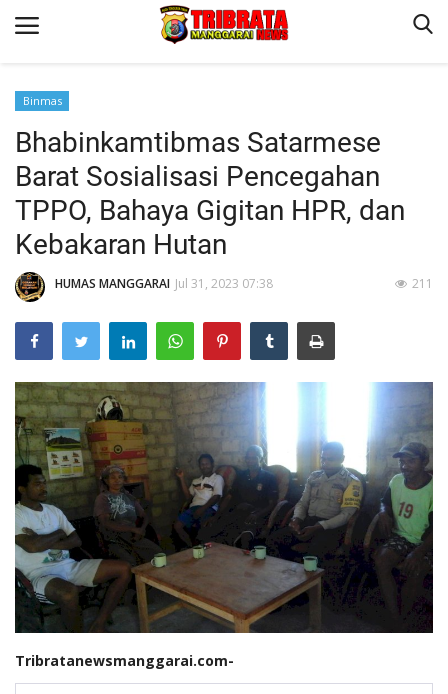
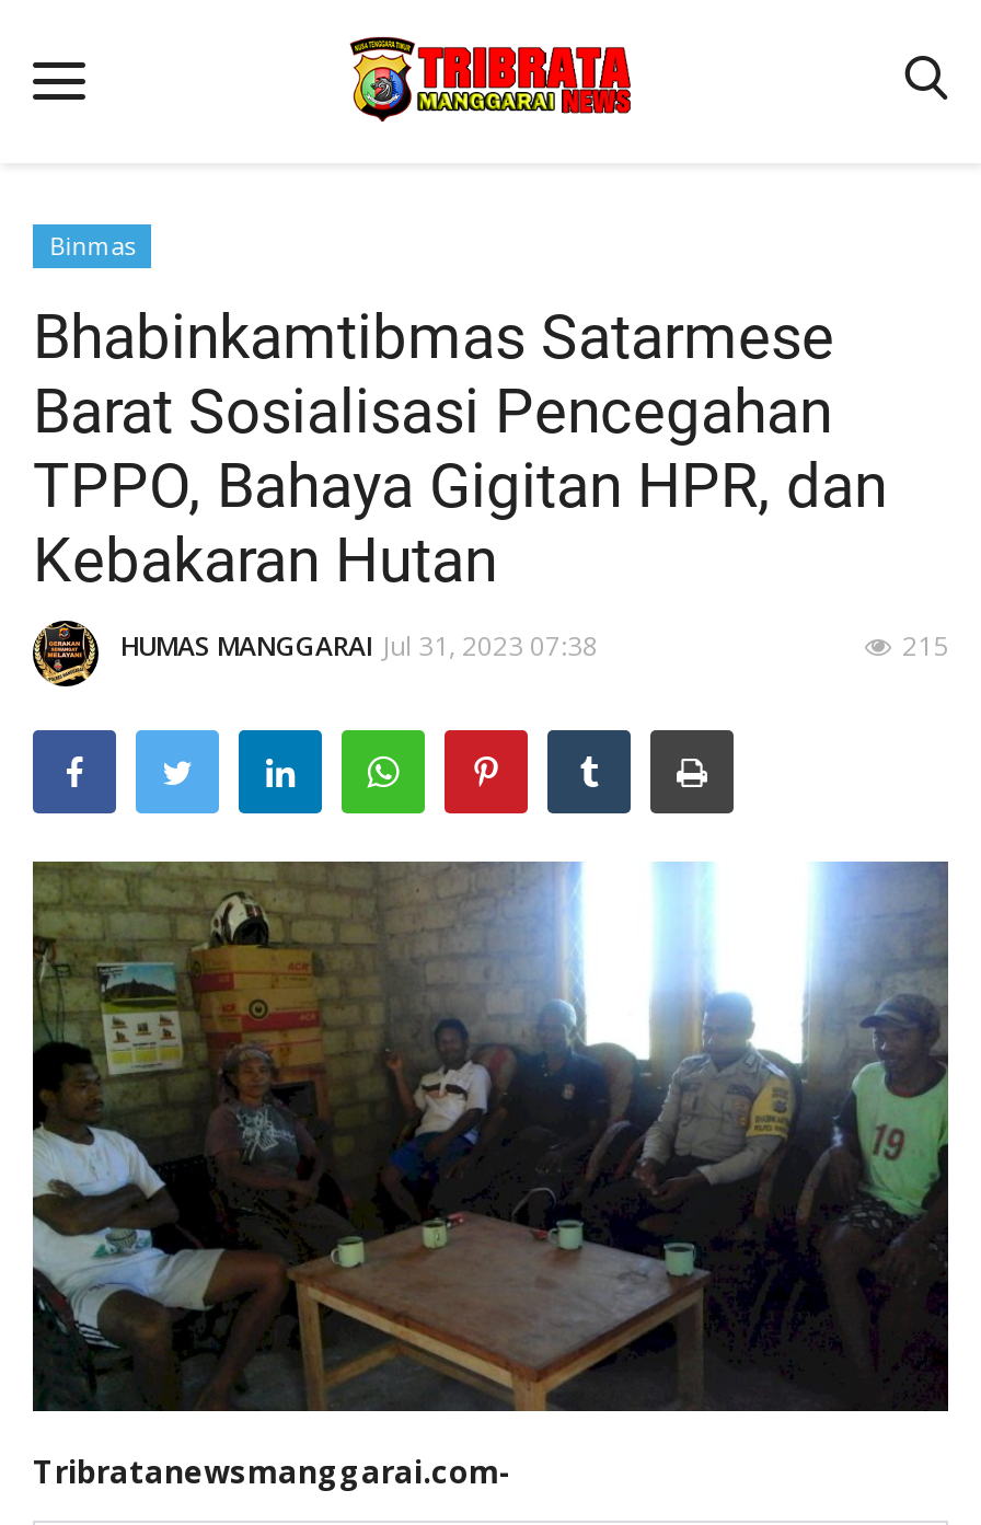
[412,275,433,292] 211 -> [902,627,948,664] 215

